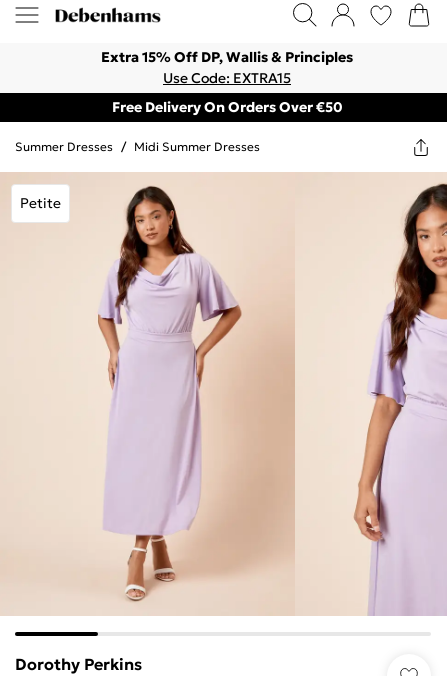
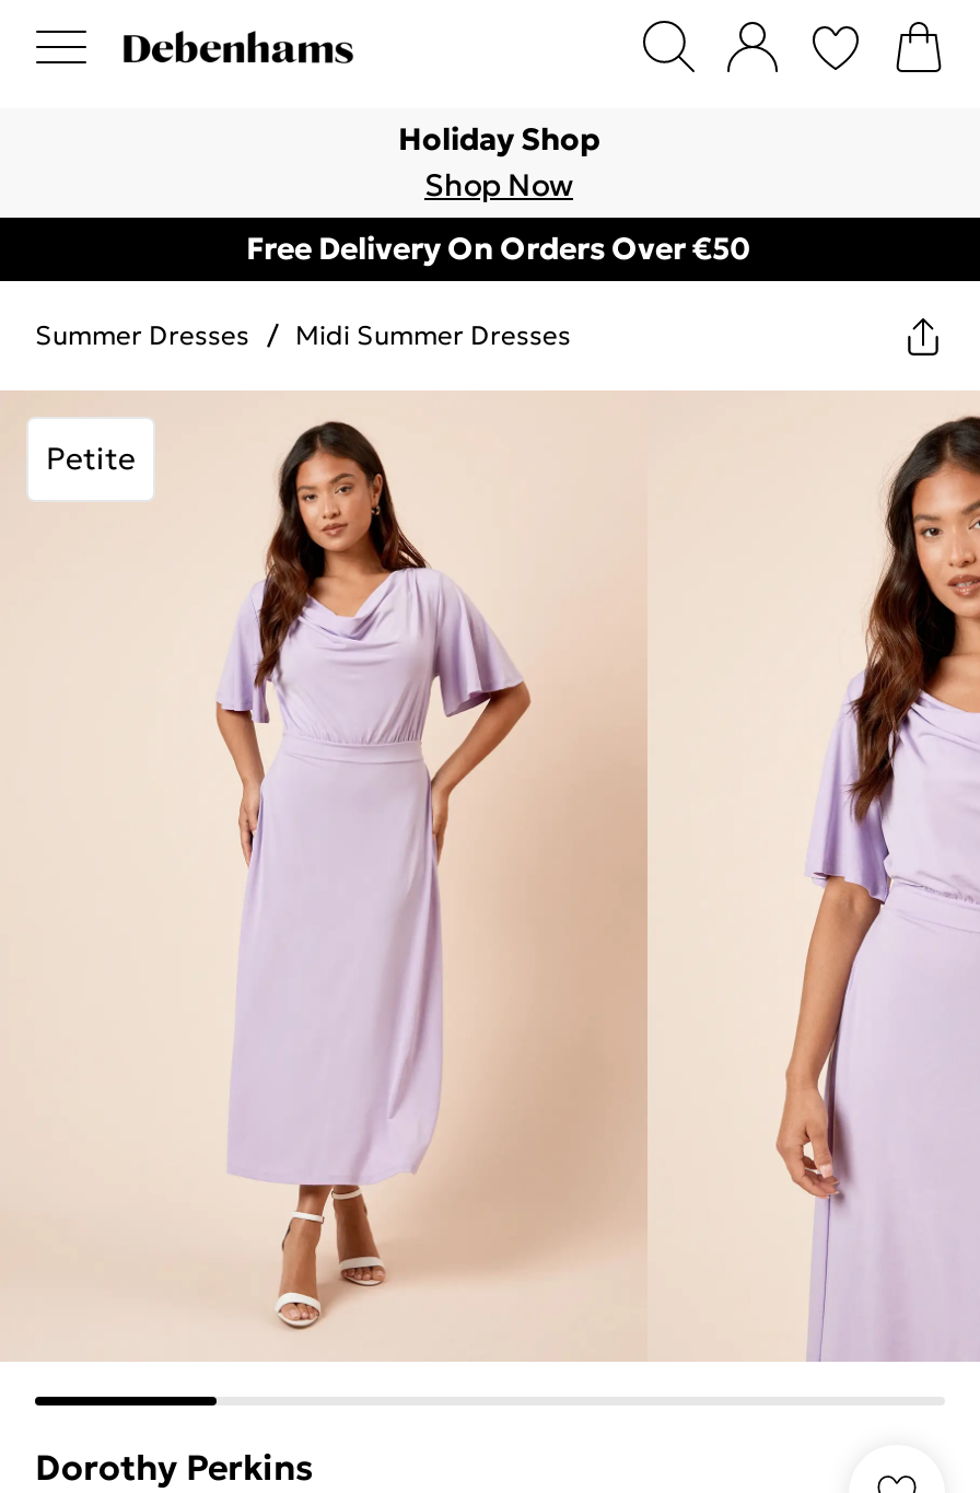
[101,48,353,87] Extra 15% Off DP, Wallis & Principles | Use Code: EXTRA15 -> [398,119,599,205] Holiday Shop | Shop Now

